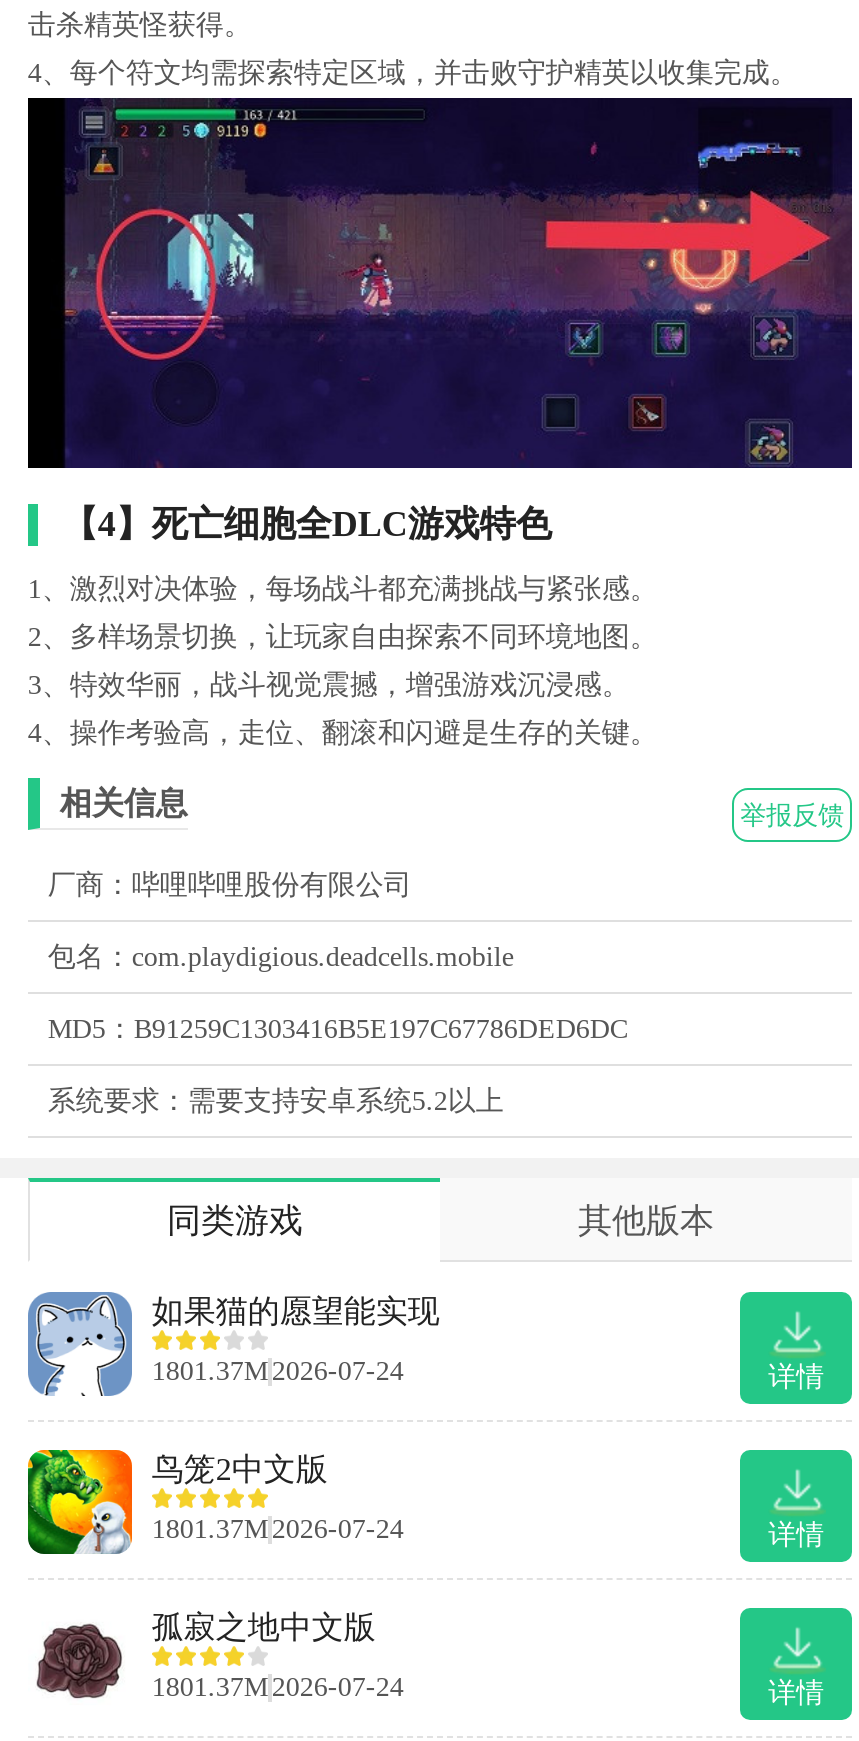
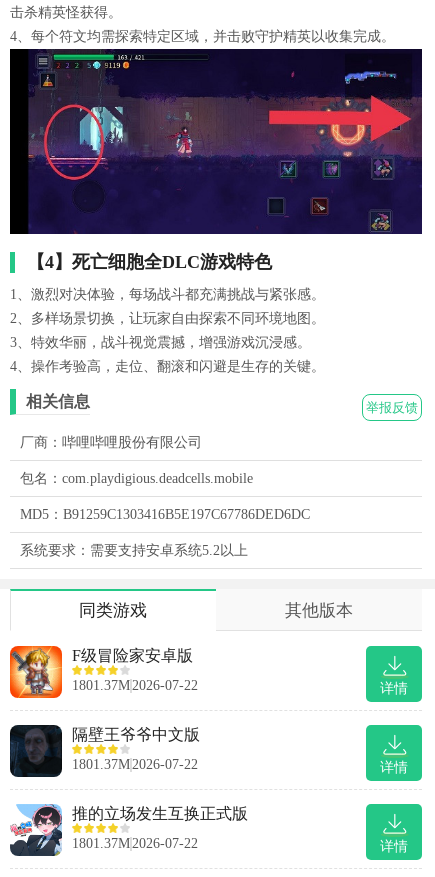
[26,1290,440,1398] [image] | 如果猫的愿望能实现 -> [9,645,193,699] [image] | F级冒险家安卓版
[152,1356,404,1386] 1801.37M 2026-07-24 -> [72,678,198,693] 1801.37M 2026-07-22
[26,1448,328,1556] [image] | 鸟笼2中文版 -> [9,724,200,778] [image] | 隔壁王爷爷中文版
[152,1514,404,1544] 1801.37M 2026-07-24 -> [72,757,198,772] 1801.37M 2026-07-22
[28,1608,376,1712] [image] | 孤寂之地中文版 -> [9,803,248,857] [image] | 推的立场发生互换正式版
[152,1672,404,1702] 1801.37M 2026-07-24 -> [72,836,198,851] 1801.37M 2026-07-22

